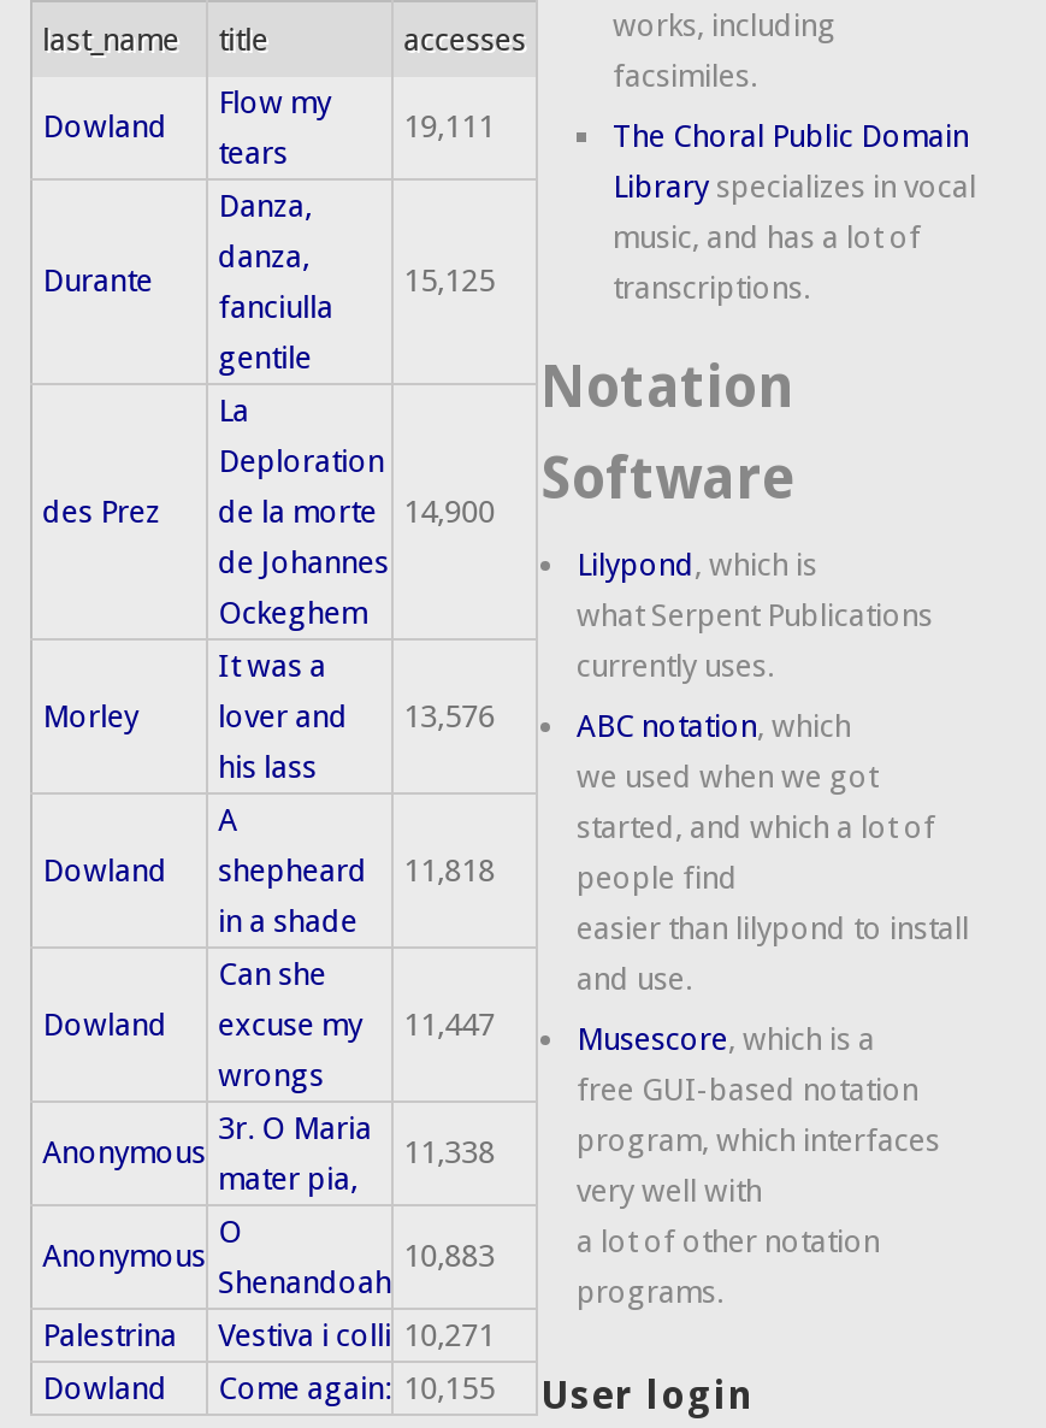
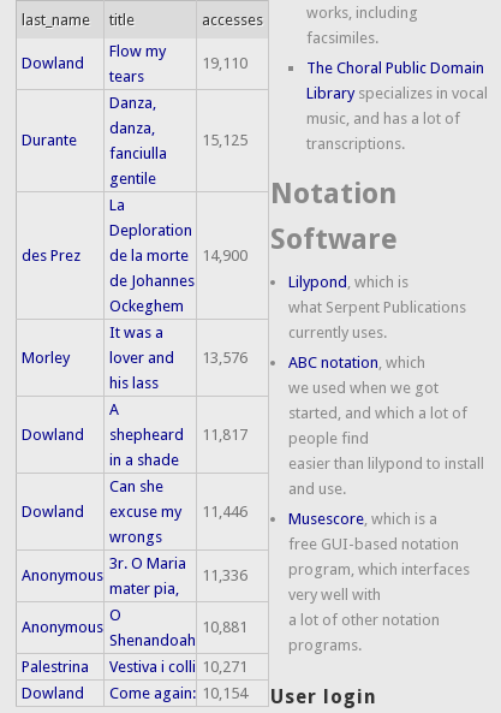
[403,109,495,145] 19,111 -> [202,54,248,72] 19,110
[42,853,495,889] Dowland shepheard 11,818 -> [22,426,248,444] Dowland shepheard 11,817
[42,1007,495,1043] Dowland excuse my 11,447 -> [22,503,248,521] Dowland excuse my 11,446
[403,1134,495,1171] 11,338 -> [202,566,248,584] 11,336
[403,1238,495,1274] 10,883 -> [202,618,248,636] 10,881
[42,1370,755,1417] Dowland Come again: 10,155 User login -> [22,684,377,708] Dowland Come again: 10,154 User login

